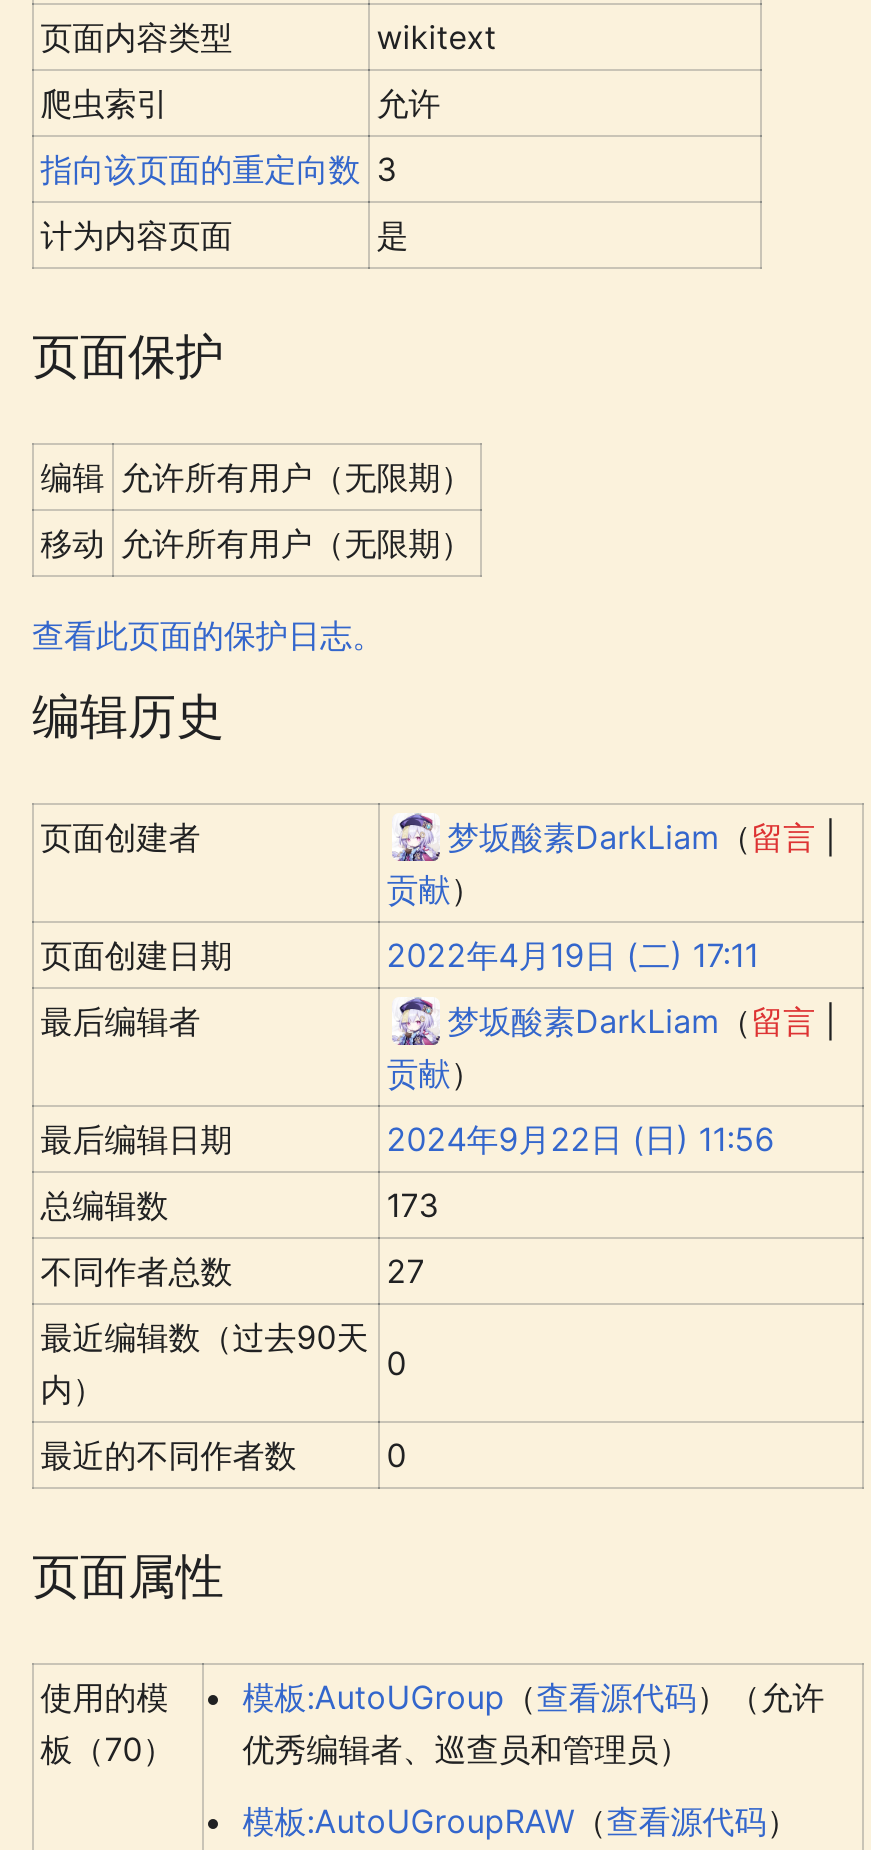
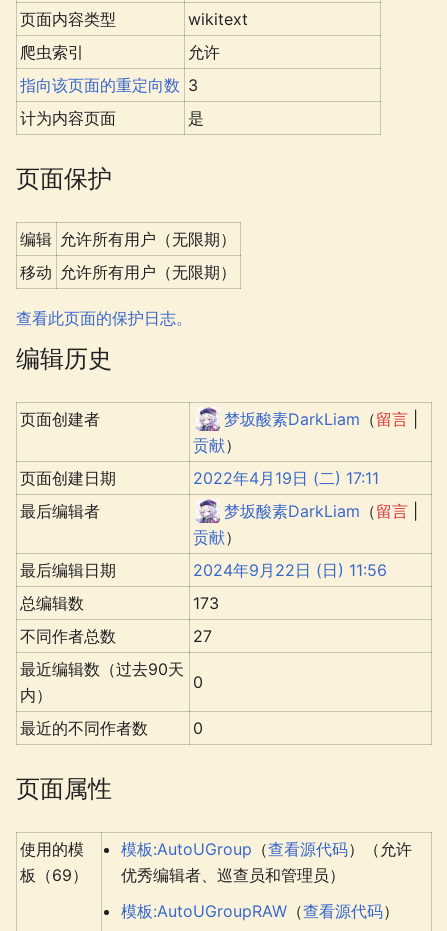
[40,1728,690,1768] 板（70） 优秀编辑者、巡查员和管理员） -> [20,865,345,885] 板（69） 优秀编辑者、巡查员和管理员）

